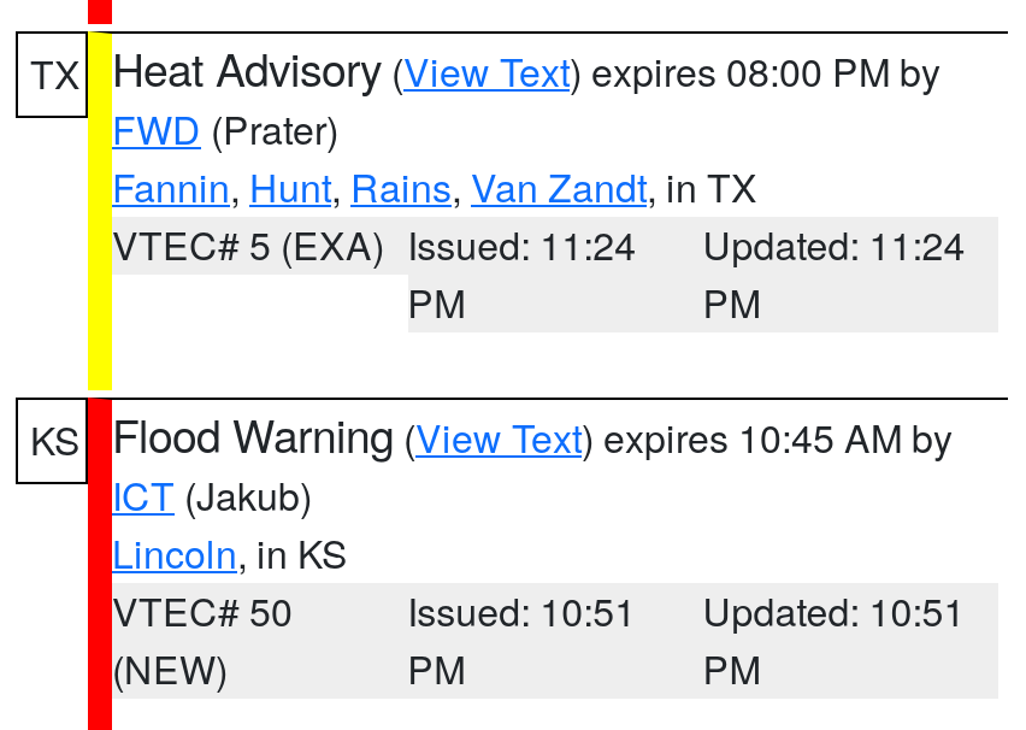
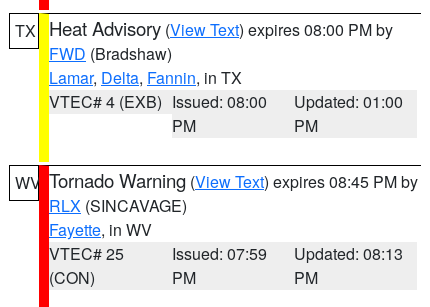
[112,101,757,272] FWD (Prater) | Fannin, Hunt, Rains, Van Zandt, in TX | VTEC# 5 (EXA) Issued: 11:24 -> [49,42,267,113] FWD (Bradshaw) | Lamar, Delta, Fannin, in TX | VTEC# 4 (EXB) Issued: 08:00
[703,217,965,272] Updated: 11:24 -> [294,90,403,113] Updated: 01:00
[30,402,953,696] KS Flood Warning (View Text) expires 10:45 AM by | ICT (Jakub) | Lincoln, in KS | VTEC# 50 | (NEW) -> [15,167,418,289] WV Tornado Warning (View Text) expires 08:45 PM by | RLX (SINCAVAGE) | Fayette, in WV | VTEC# 25 | (CON)
[407,583,636,638] Issued: 10:51 -> [172,242,267,265] Issued: 07:59
[703,583,965,638] Updated: 10:51 -> [294,242,403,265] Updated: 08:13

